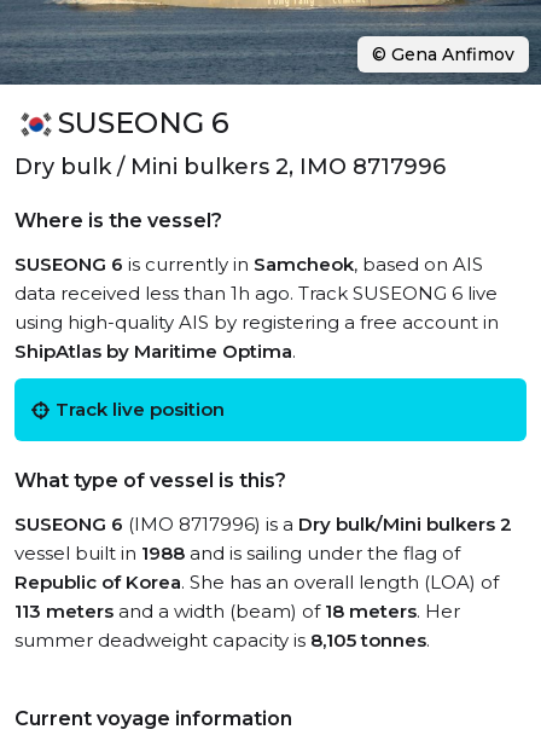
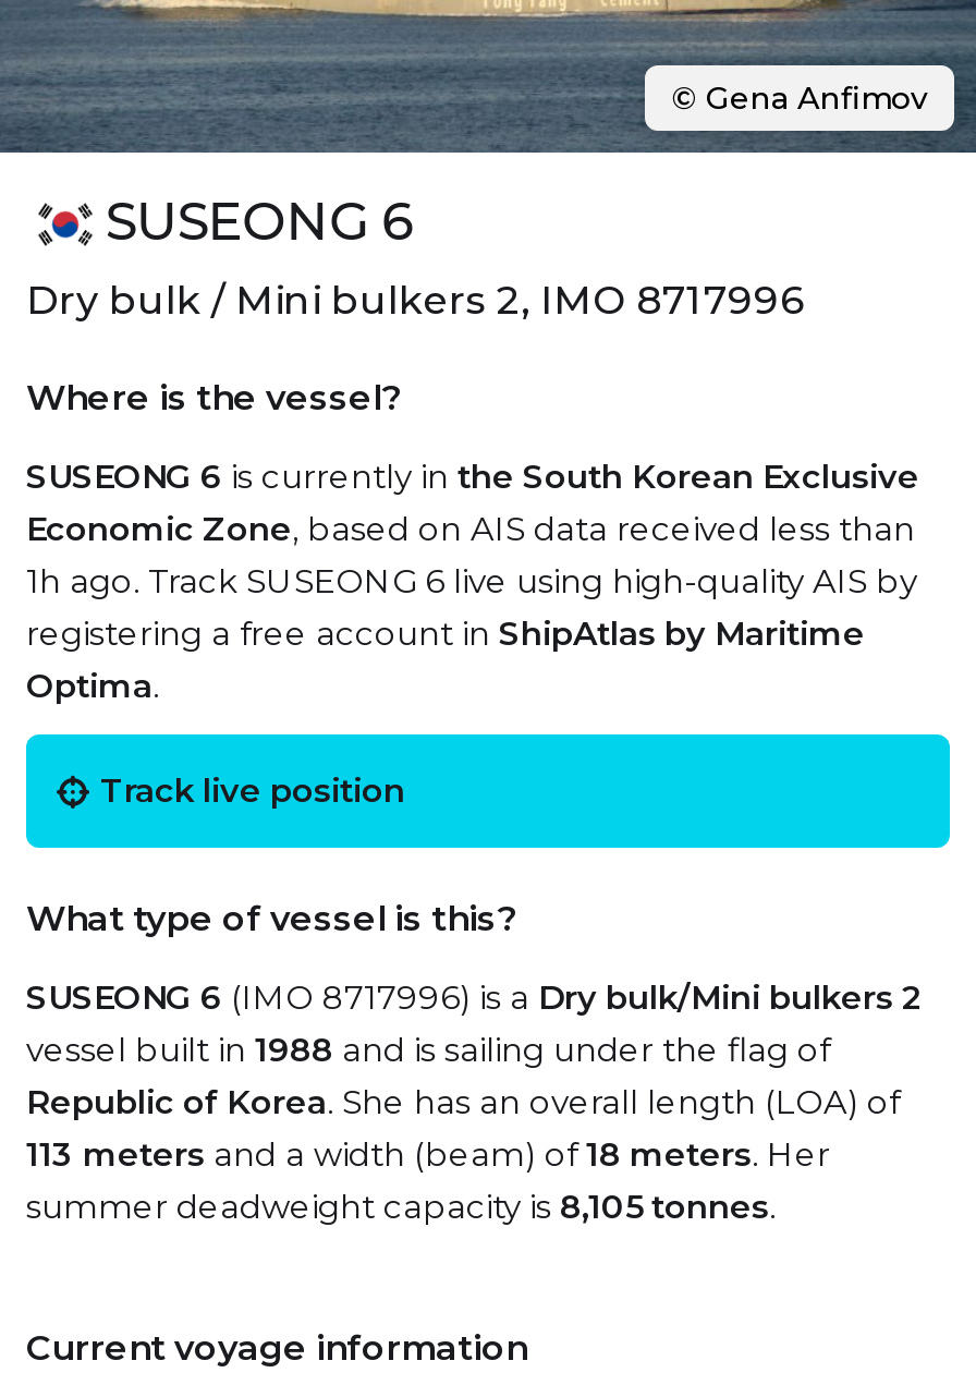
[14,253,499,363] SUSEONG 6 is currently in Samcheok, based on AIS | data received less than 1h ago. Track SUSEONG 6 live | using high-quality AIS by registering a free account in | ShipAtlas by Maritime Optima. -> [26,455,919,706] SUSEONG 6 is currently in the South Korean Exclusive | Economic Zone, based on AIS data received less than | 1h ago. Track SUSEONG 6 live using high-quality AIS by | registering a free account in ShipAtlas by Maritime | Optima.

